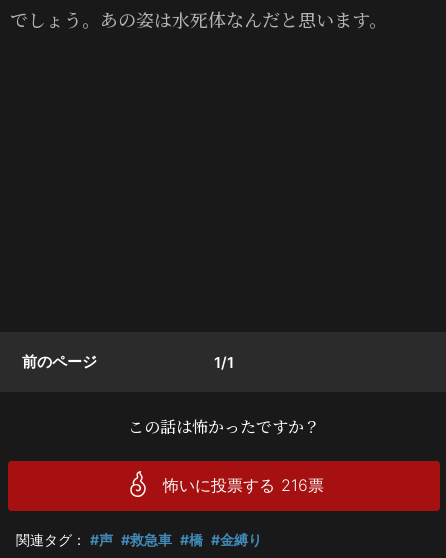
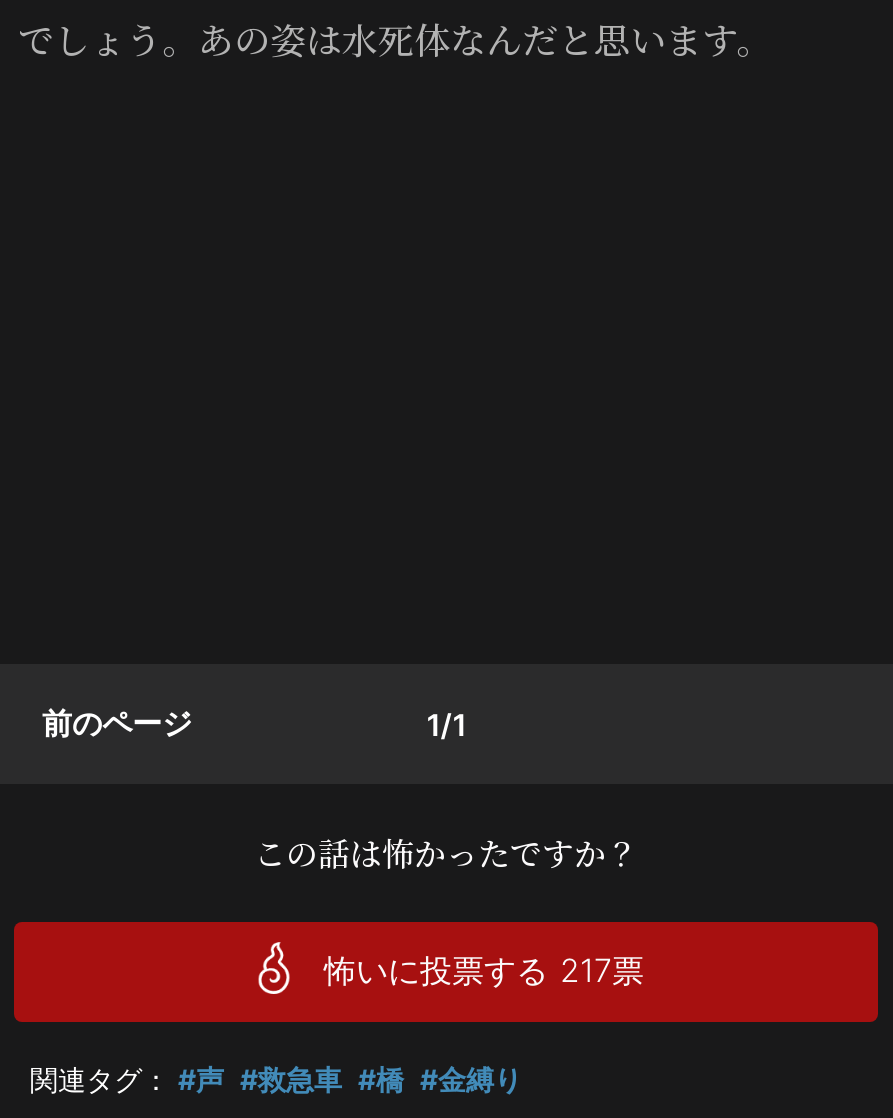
[162,475,323,495] 怖いに投票する 216票 -> [324,950,644,990] 怖いに投票する 217票

